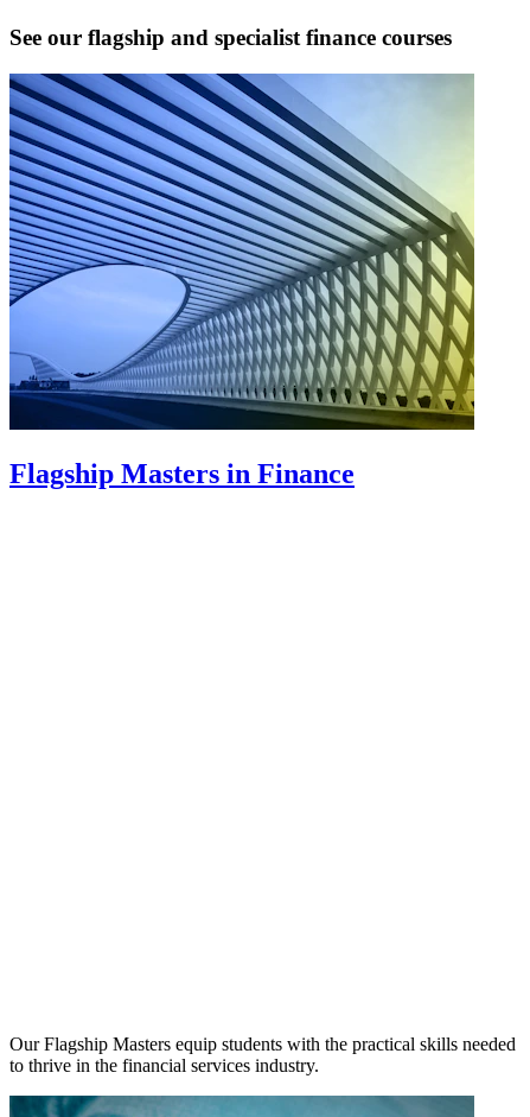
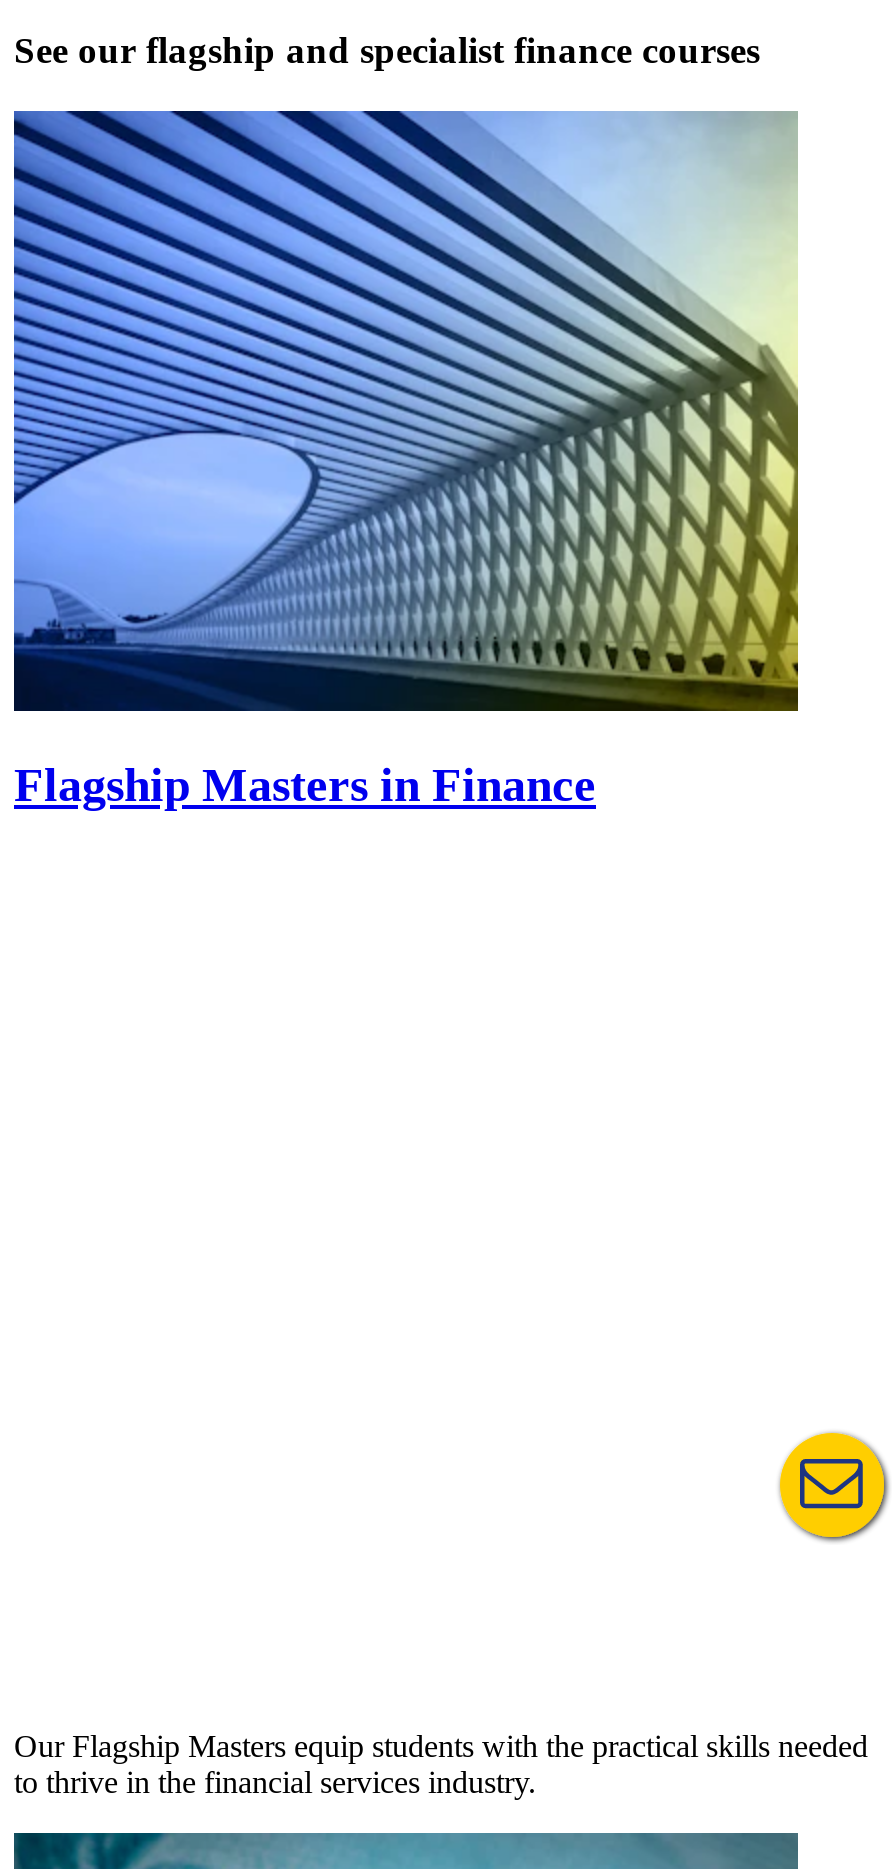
none -> [778,1431,888,1543] [image]

